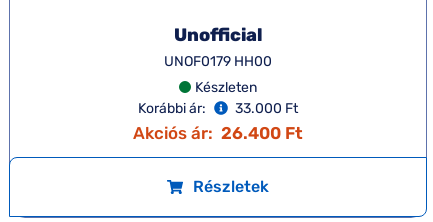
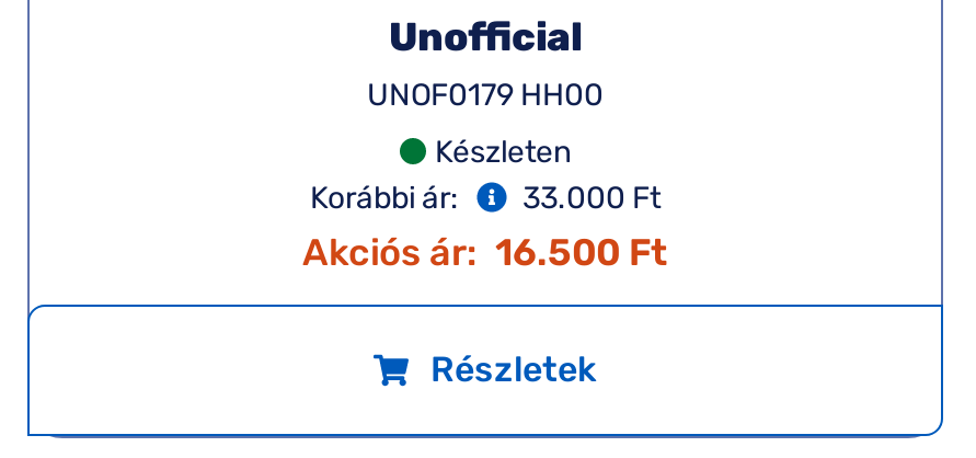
[133,122,303,142] Akciós ár: 26.400 Ft -> [302,229,668,273] Akciós ár: 16.500 Ft

